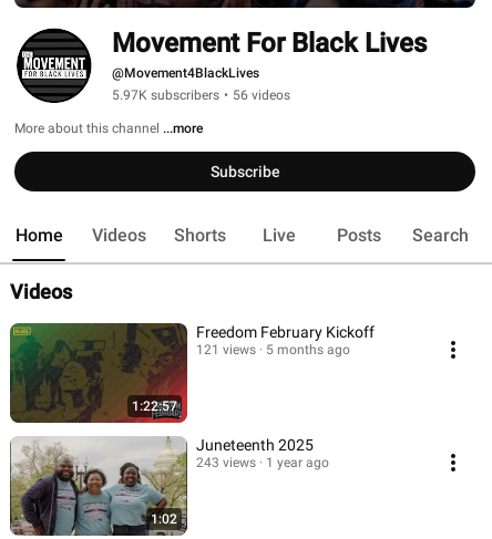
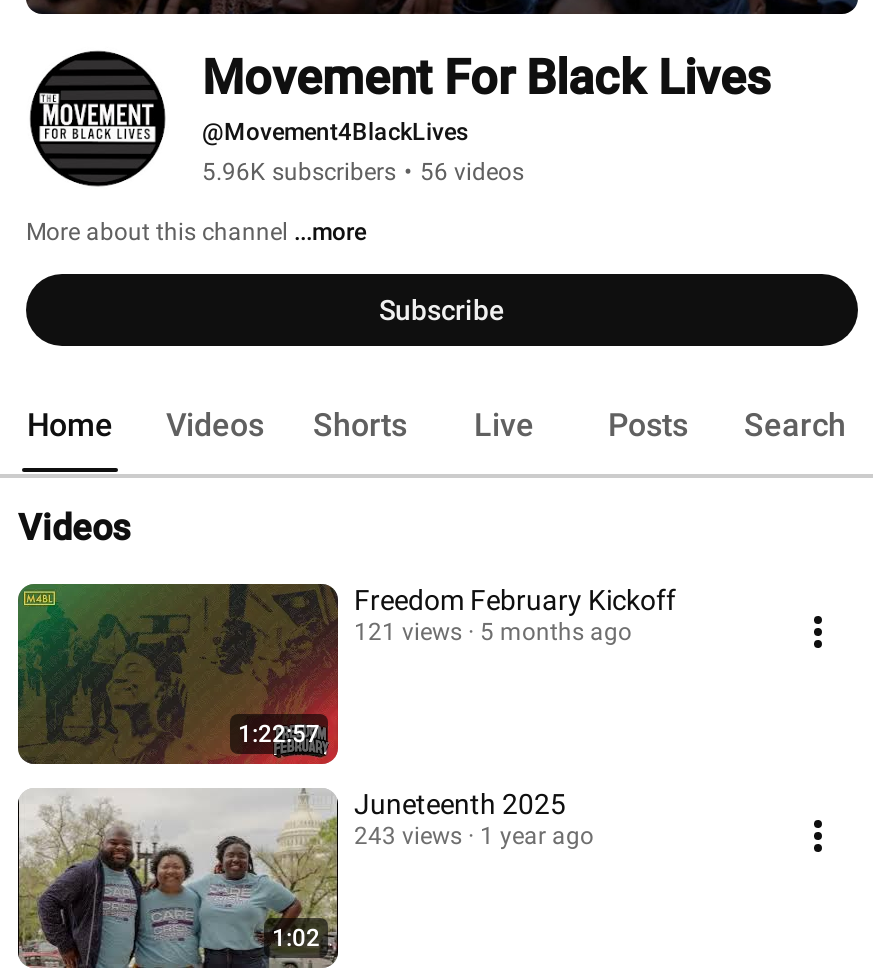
[112,87,290,103] 5.97K subscribers • 56 videos -> [202,158,524,186] 5.96K subscribers • 56 videos

